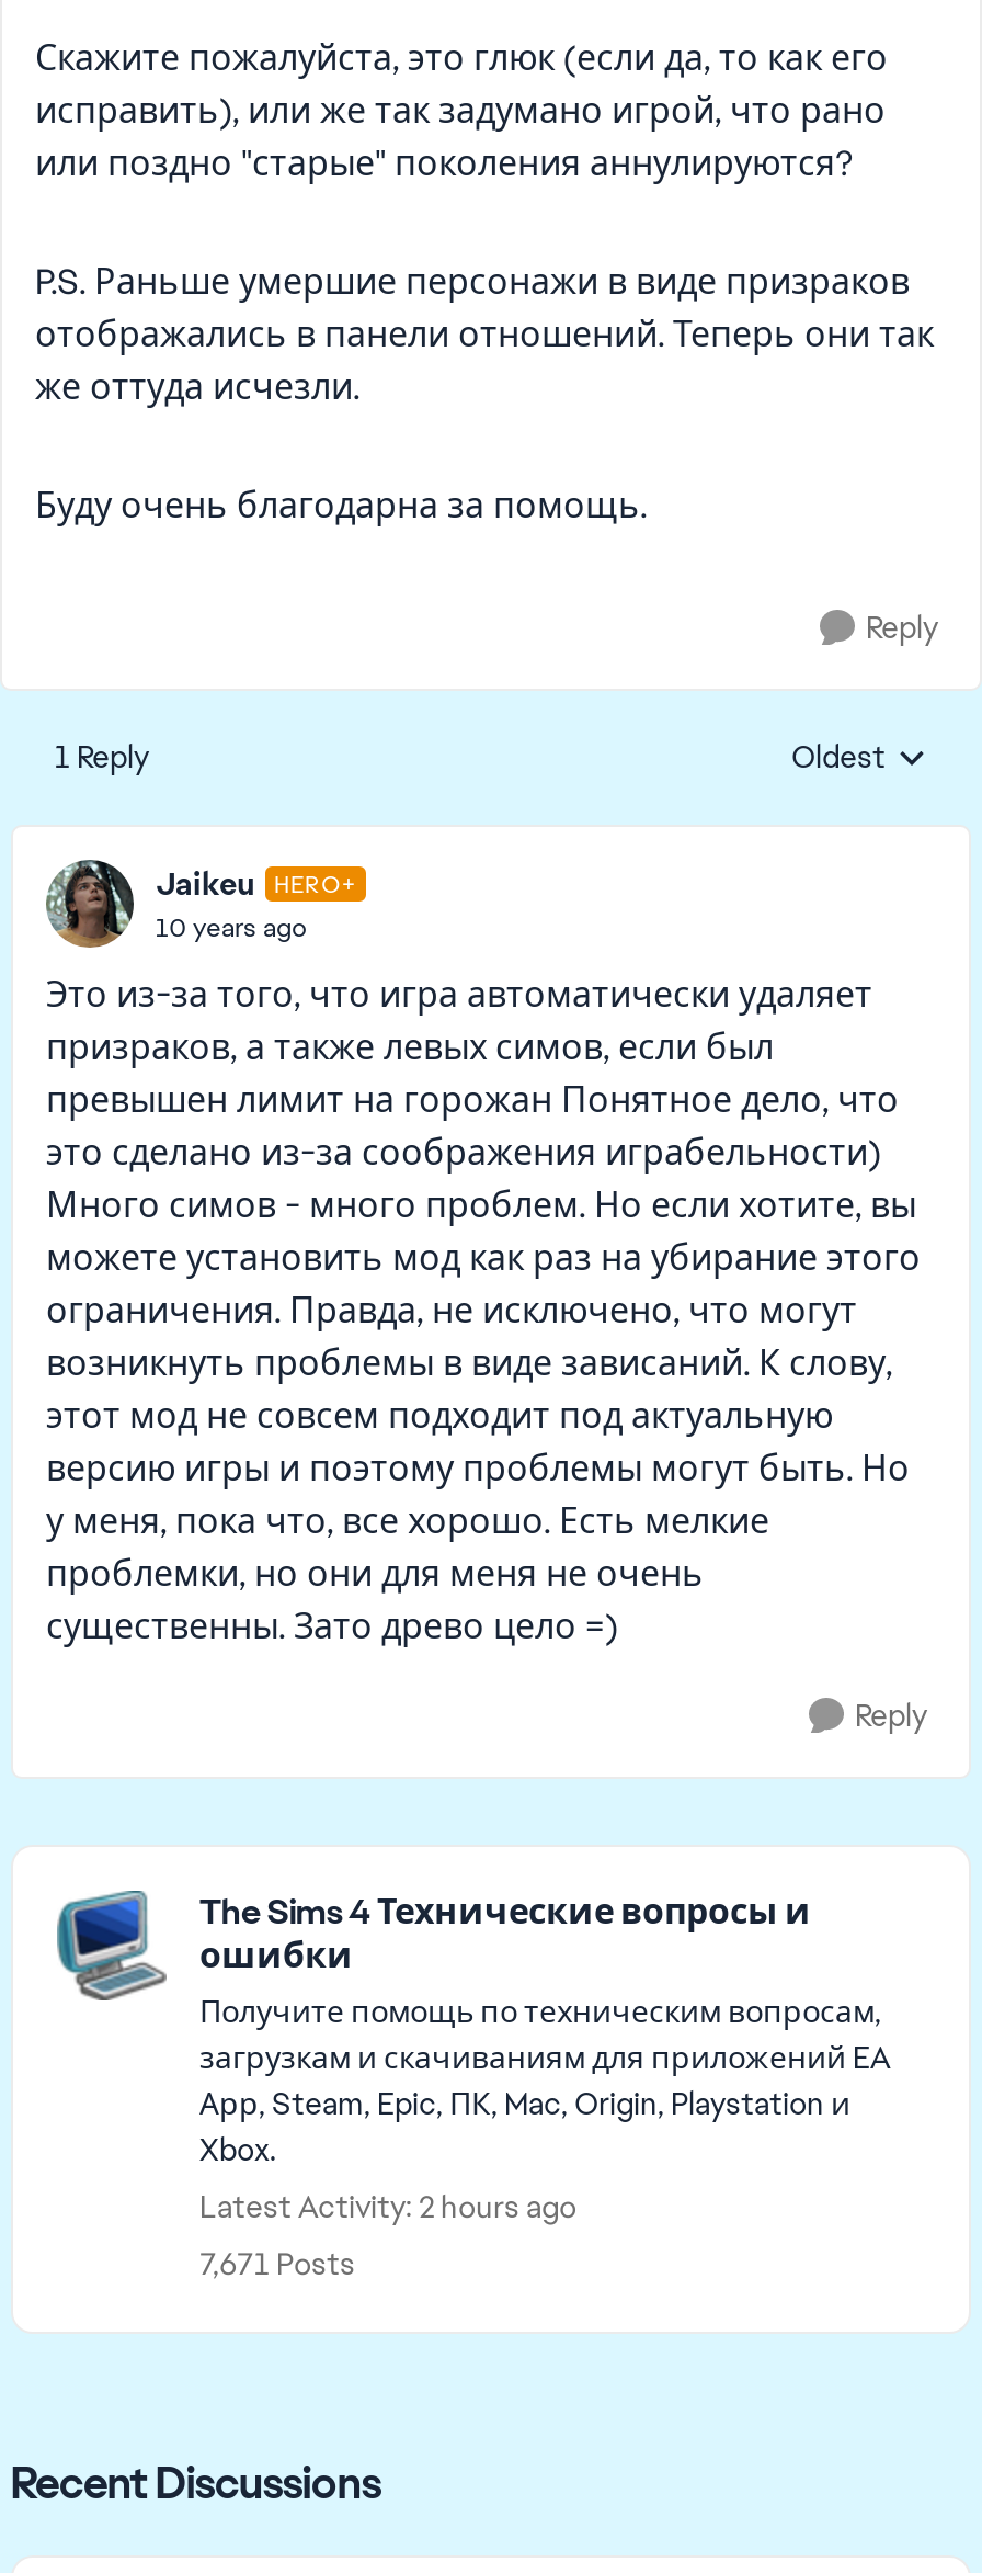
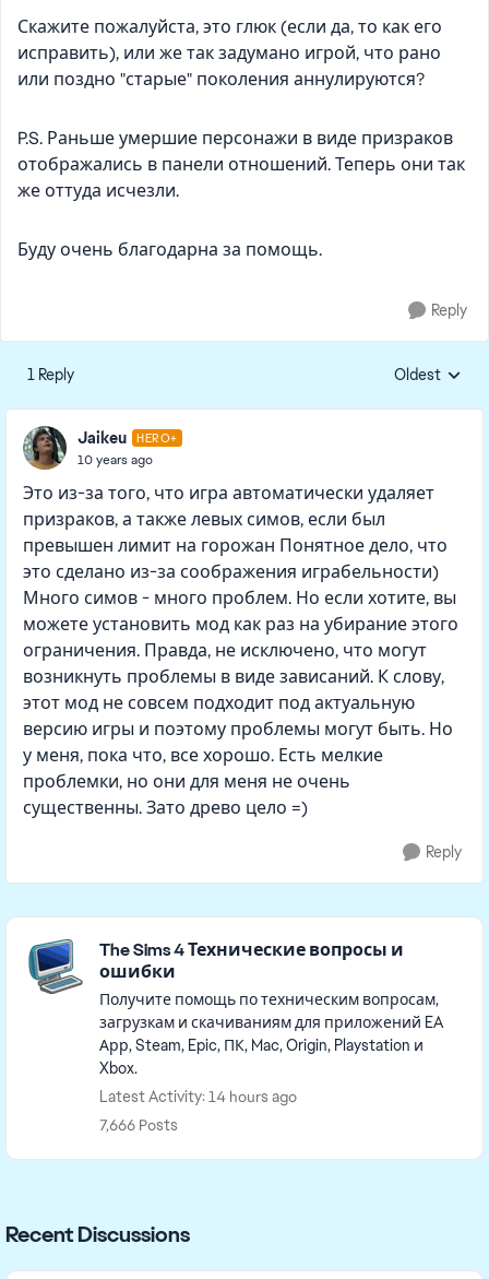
[199,2187,576,2226] Latest Activity: 2 hours ago -> [99,1087,297,1106] Latest Activity: 14 hours ago
[199,2244,355,2283] 7,671 Posts -> [99,1115,178,1135] 7,666 Posts

